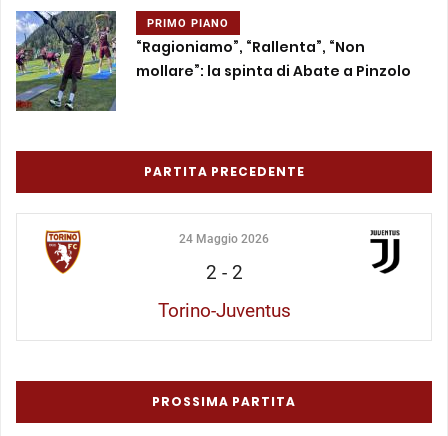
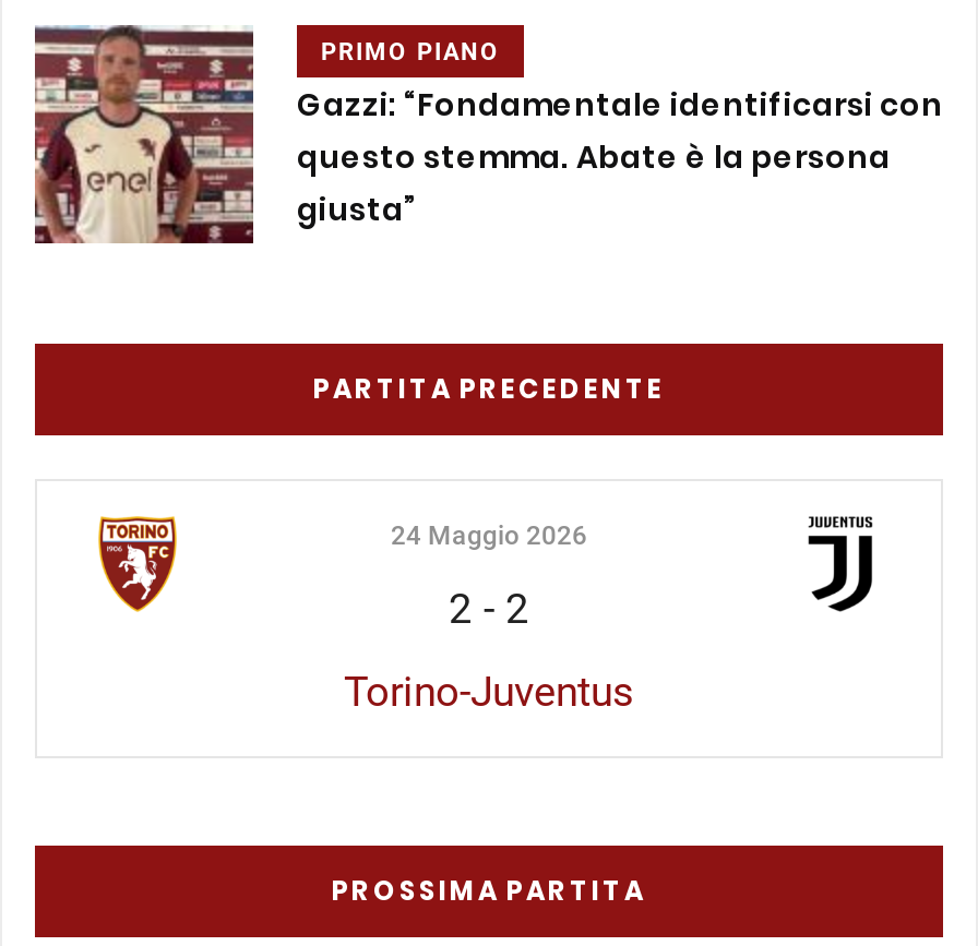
[16,10,411,112] [image] | “Ragioniamo”, “Rallenta”, “Non | mollare”: la spinta di Abate a Pinzolo -> [33,25,943,246] [image] | Gazzi: “Fondamentale identificarsi con | questo stemma. Abate è la persona | giusta”

